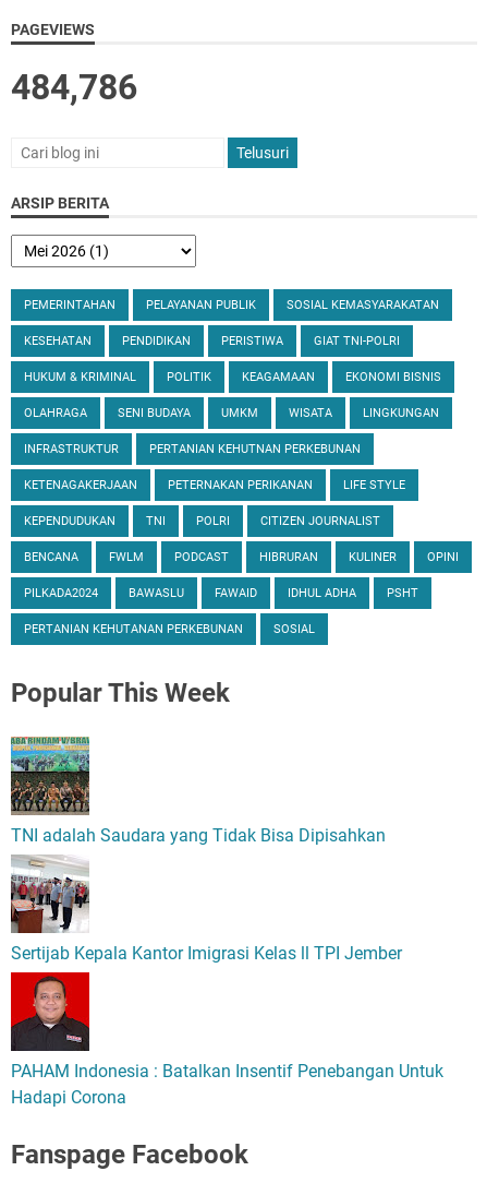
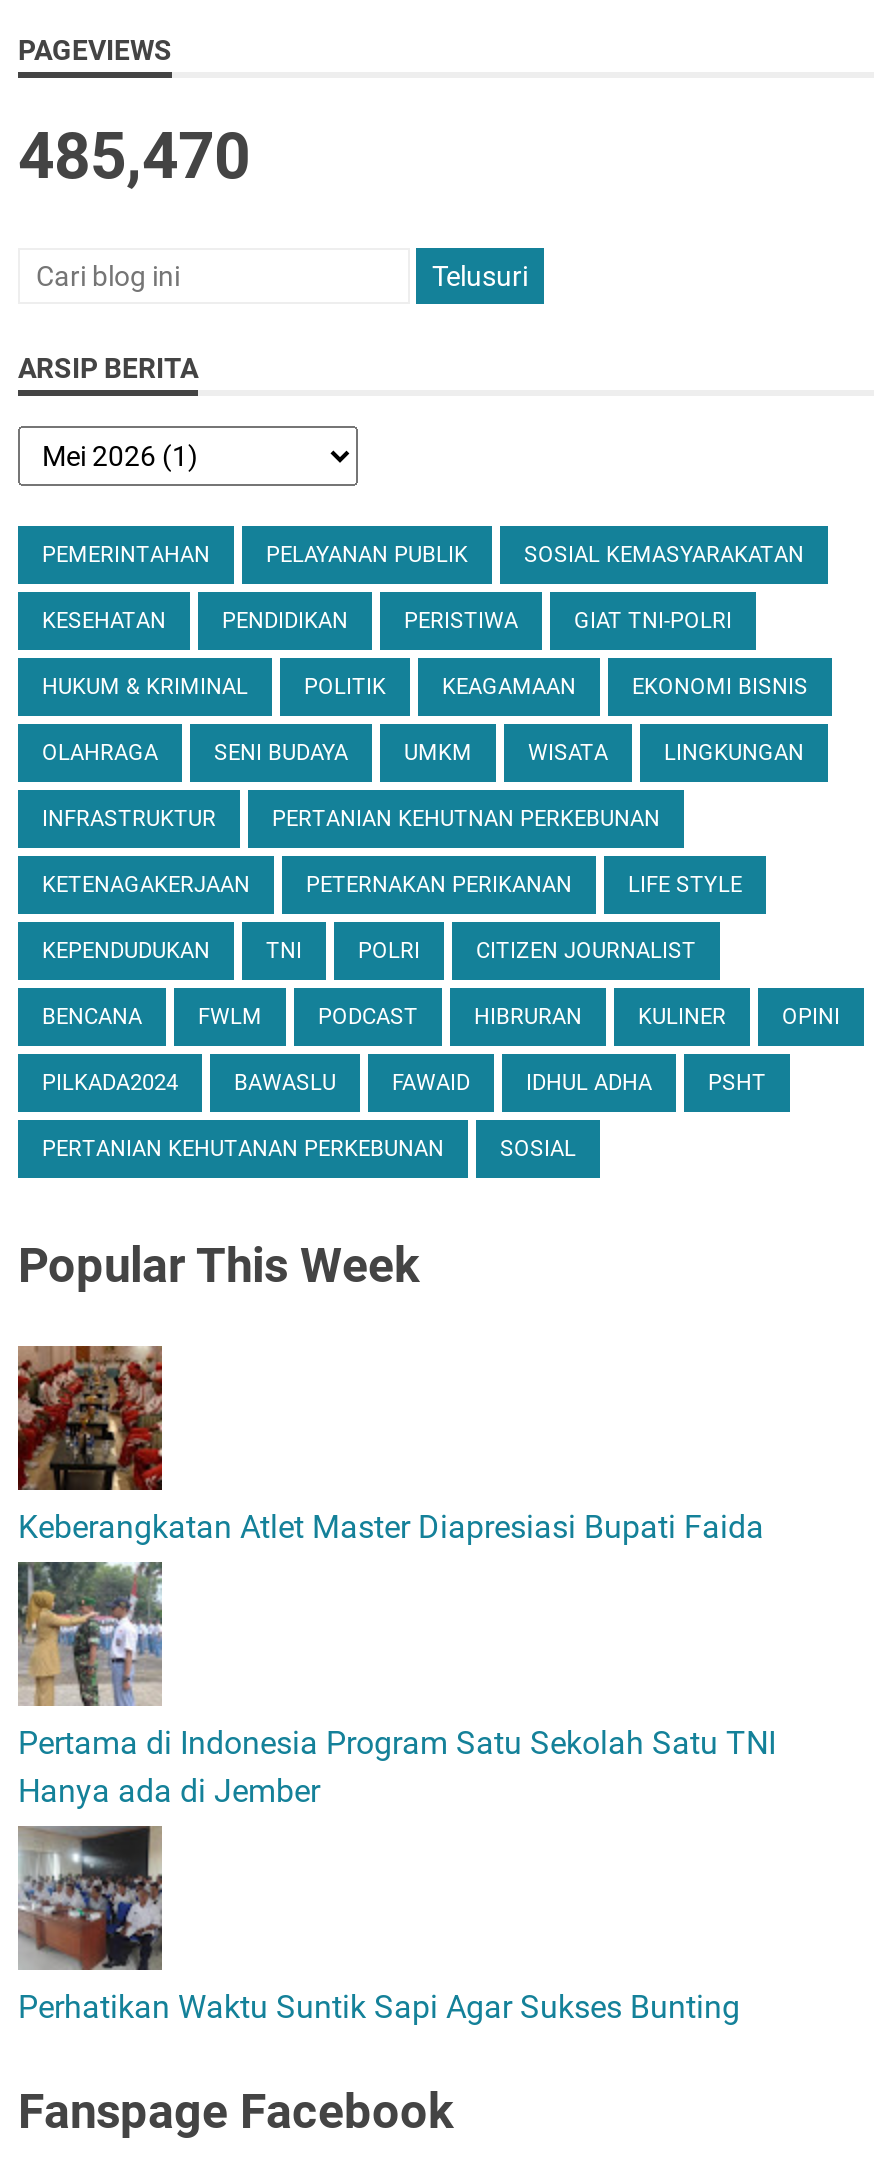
[11,67,137,108] 484,786 -> [18,118,250,194] 485,470
[10,737,386,846] [image] | TNI adalah Saudara yang Tidak Bisa Dipisahkan -> [16,1344,764,1546] [image] | Keberangkatan Atlet Master Diapresiasi Bupati Faida
[11,855,402,964] [image] | Sertijab Kepala Kantor Imigrasi Kelas ll TPI Jember -> [16,1562,776,1810] [image] | Pertama di Indonesia Program Satu Sekolah Satu TNI | Hanya ada di Jember
[10,999,443,1108] [image] | PAHAM Indonesia : Batalkan Insentif Penebangan Untuk | Hadapi Corona -> [18,1826,740,2026] [image] | Perhatikan Waktu Suntik Sapi Agar Sukses Bunting

